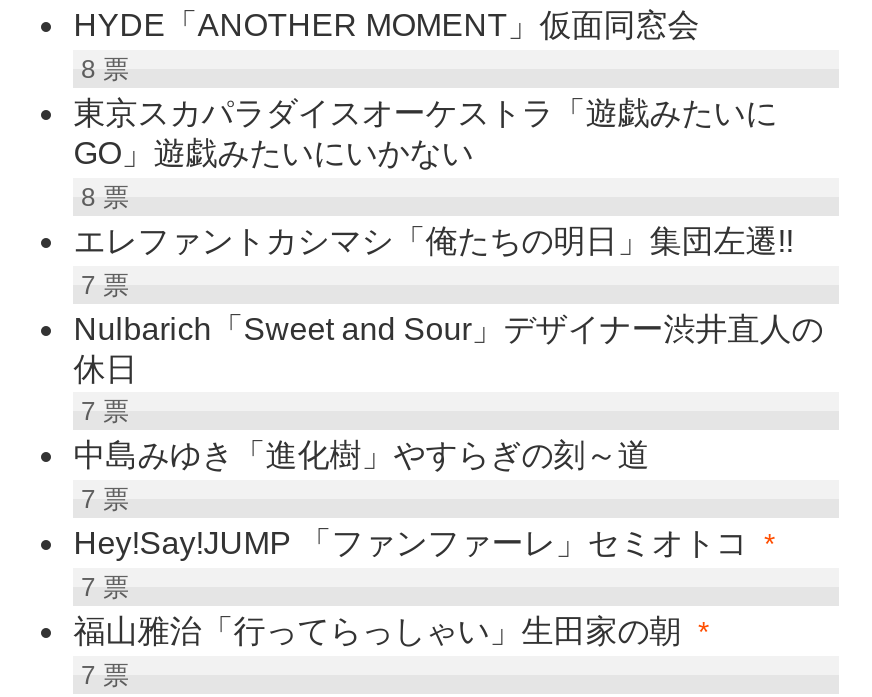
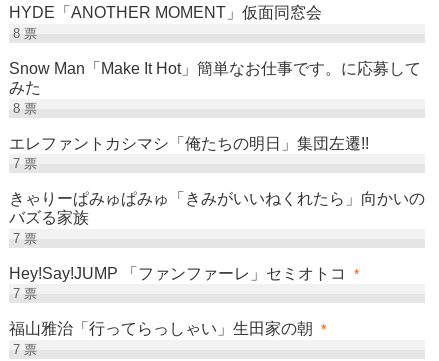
[73,96,777,170] 東京スカパラダイスオーケストラ「遊戯みたいに | GO」遊戯みたいにいかない -> [9,60,421,96] Snow Man「Make It Hot」簡単なお仕事です。に応募して | みた
[73,312,823,473] Nulbarich「Sweet and Sour」デザイナー渋井直人の | 休日 | 7票 | 中島みゆき「進化樹」やすらぎの刻～道 -> [9,190,425,226] きゃりーぱみゅぱみゅ「きみがいいねくれたら」向かいの | バズる家族

